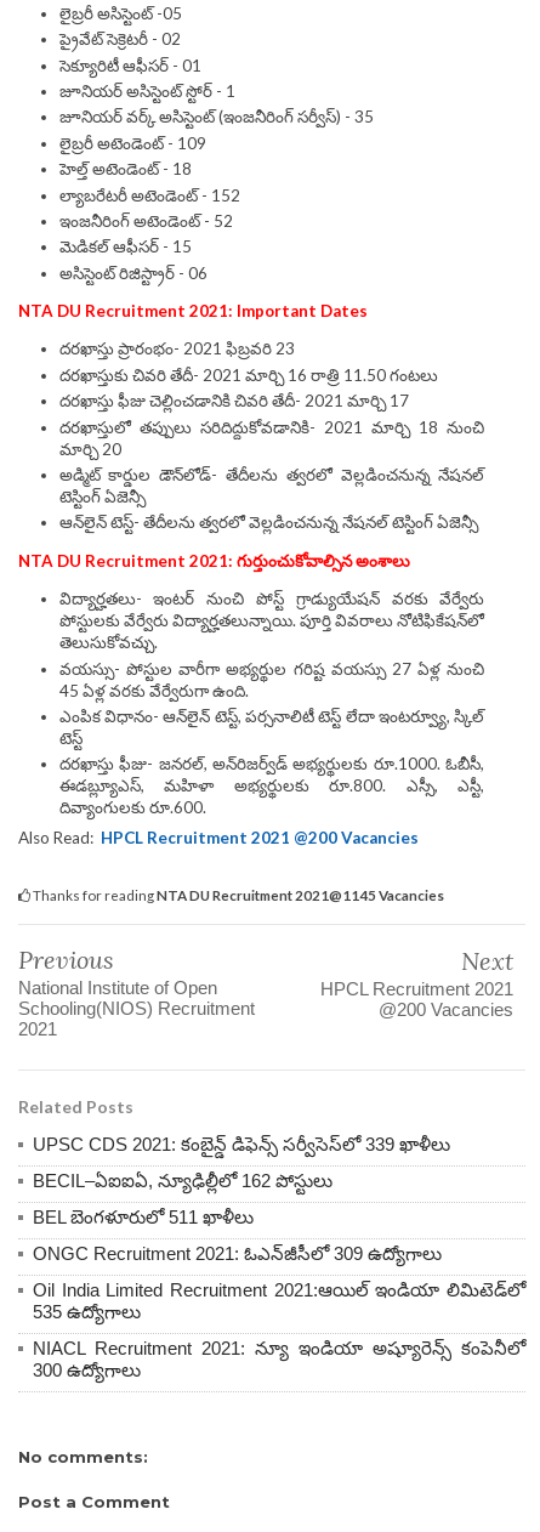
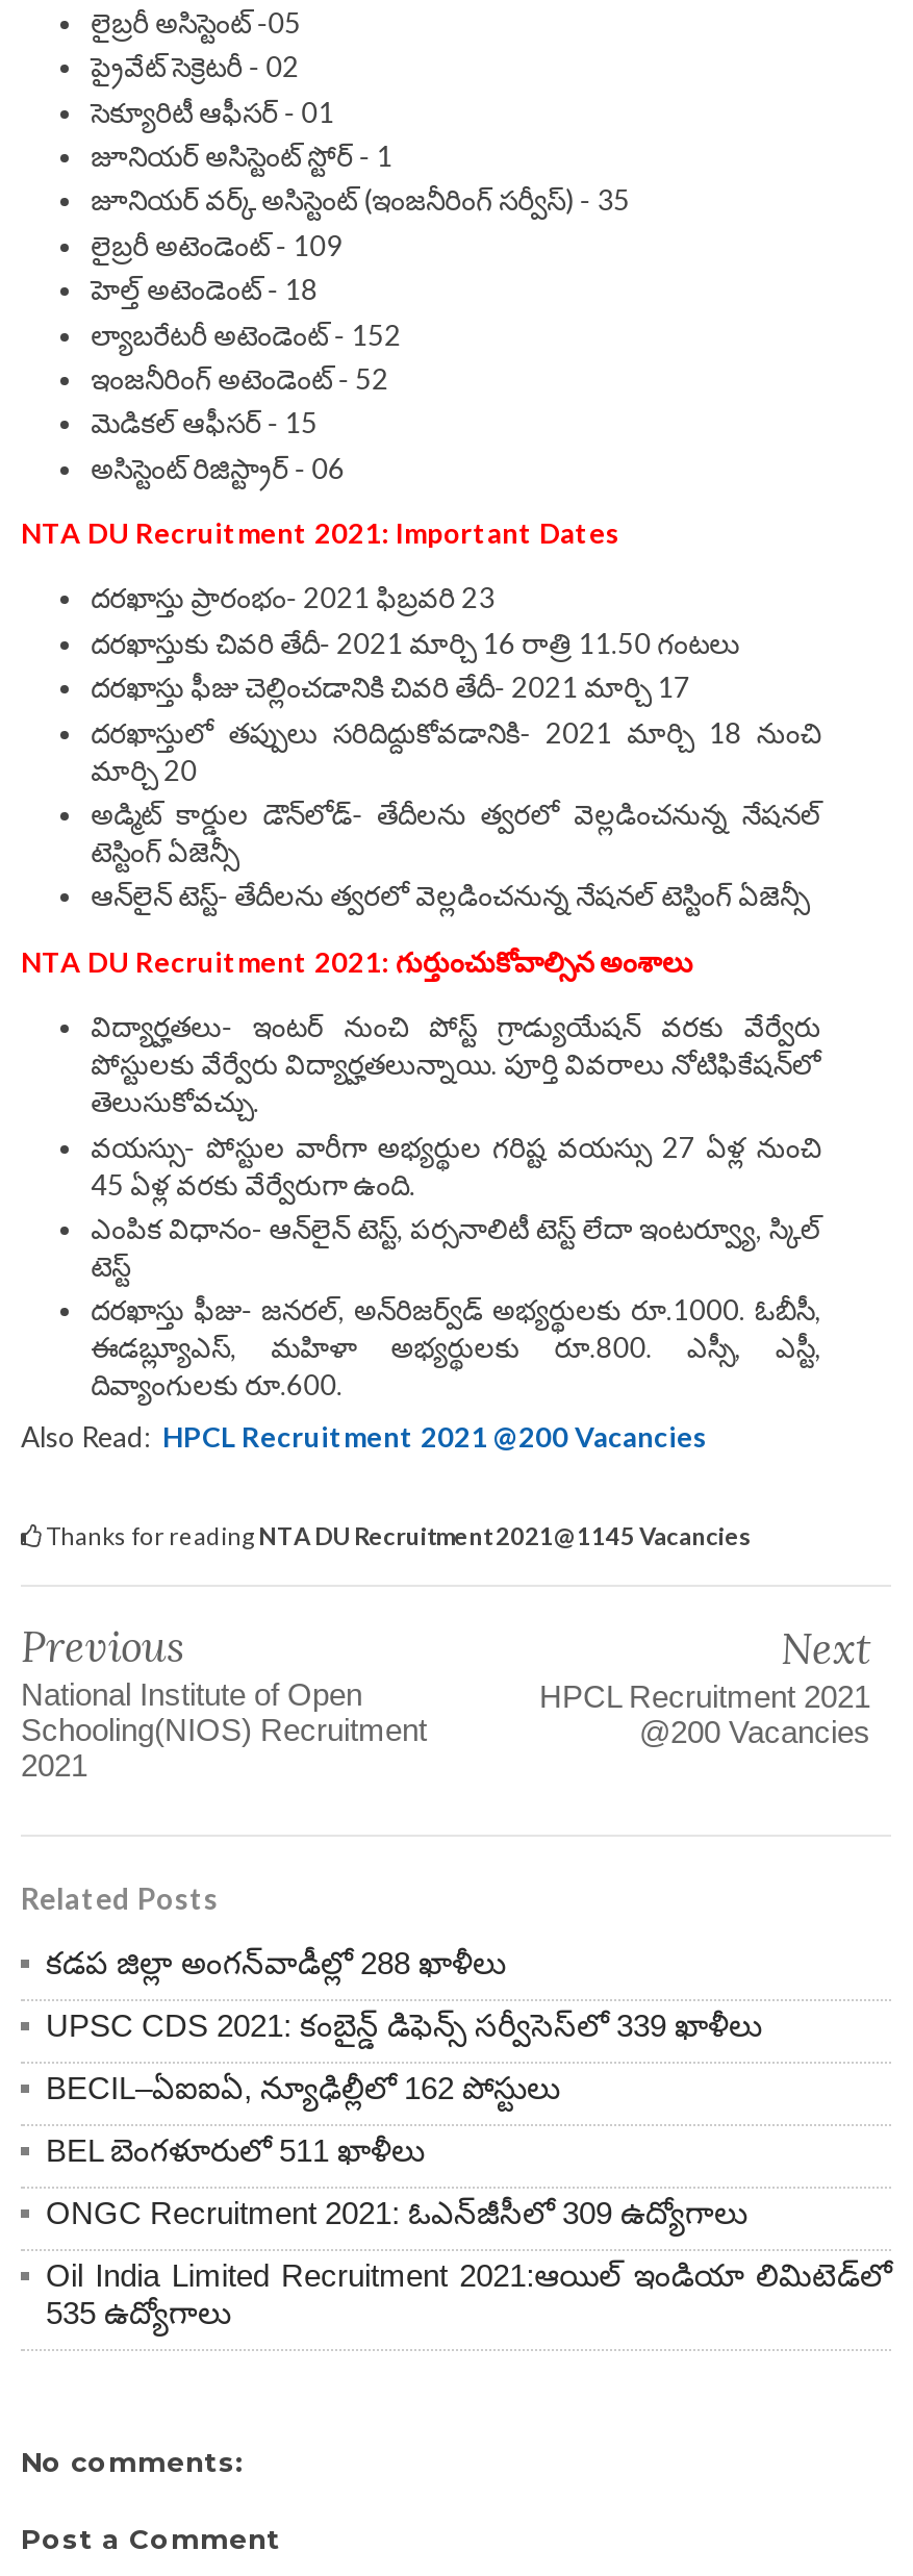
none -> [46,1946,506,1981] కడప జిల్లా అంగన్‌వాడీల్లో 288 ఖాళీలు
moved [33,1134,525,1322] -> [46,2008,891,2331]: UPSC CDS 2021: కంబైన్డ్ డిఫెన్స్ సర్వీసెస్‌లో 339 ఖాళీలు | BECIL–ఏఐఐఏ, న్యూఢిల్లీలో 162 పోస్టులు | BEL బెంగళూరులో 511 ఖాళీలు | ONGC Recruitment 2021: ఓఎన్‌జీసీలో 309 ఉద్యోగాలు | Oil India Limited Recruitment 2021:ఆయిల్ ఇండియా లిమిటెడ్‌లో | 535 ఉద్యోగాలు
[33,1338,525,1381] NIACL Recruitment 2021: న్యూ ఇండియా అష్యూరెన్స్ కంపెనీలో | 300 ఉద్యోగాలు -> none

